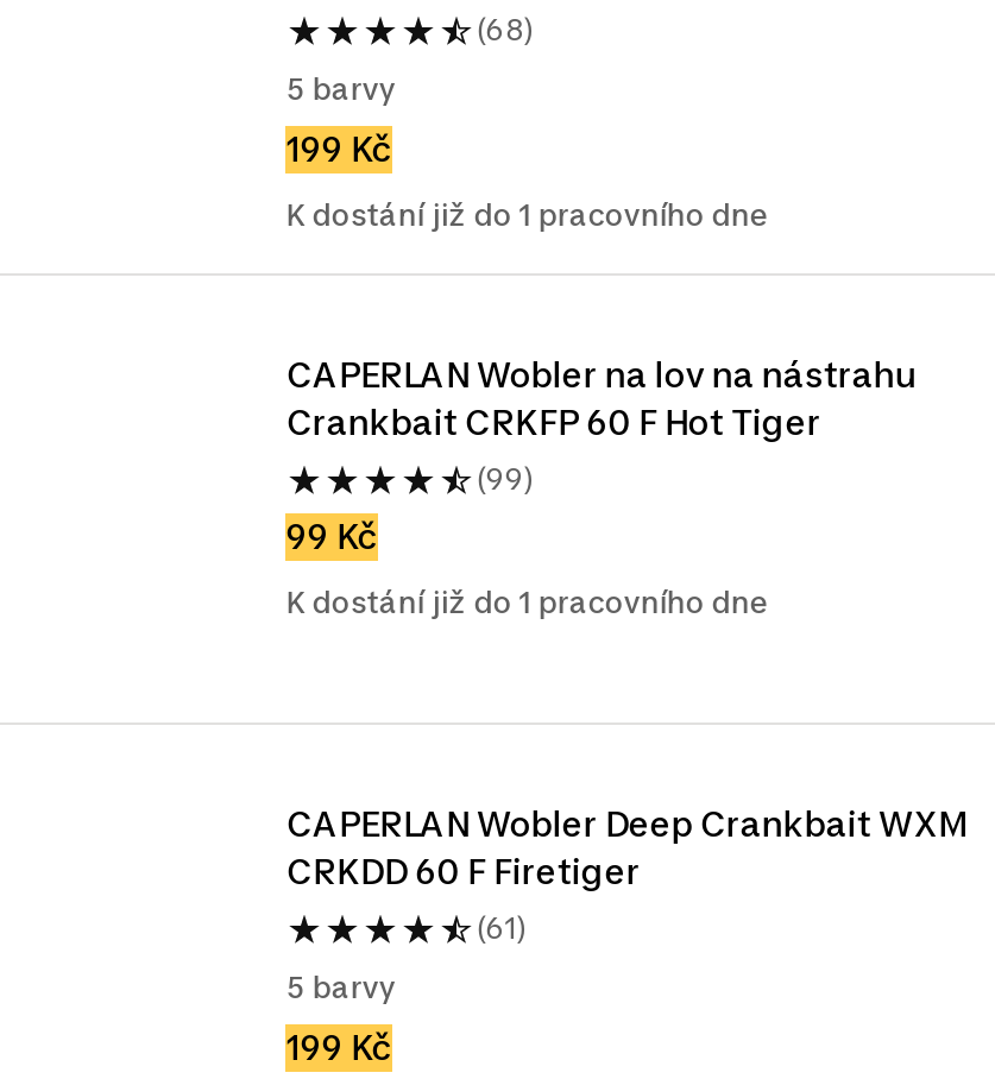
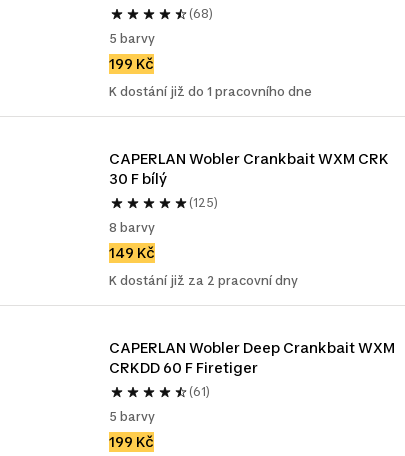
[286,354,916,620] CAPERLAN Wobler na lov na nástrahu | Crankbait CRKFP 60 F Hot Tiger | (99) | 99 Kč | K dostání již do 1 pracovního dne -> [109,150,389,288] CAPERLAN Wobler Crankbait WXM CRK | 30 F bílý | (125) | 8 barvy | 149 Kč | K dostání již za 2 pracovní dny

